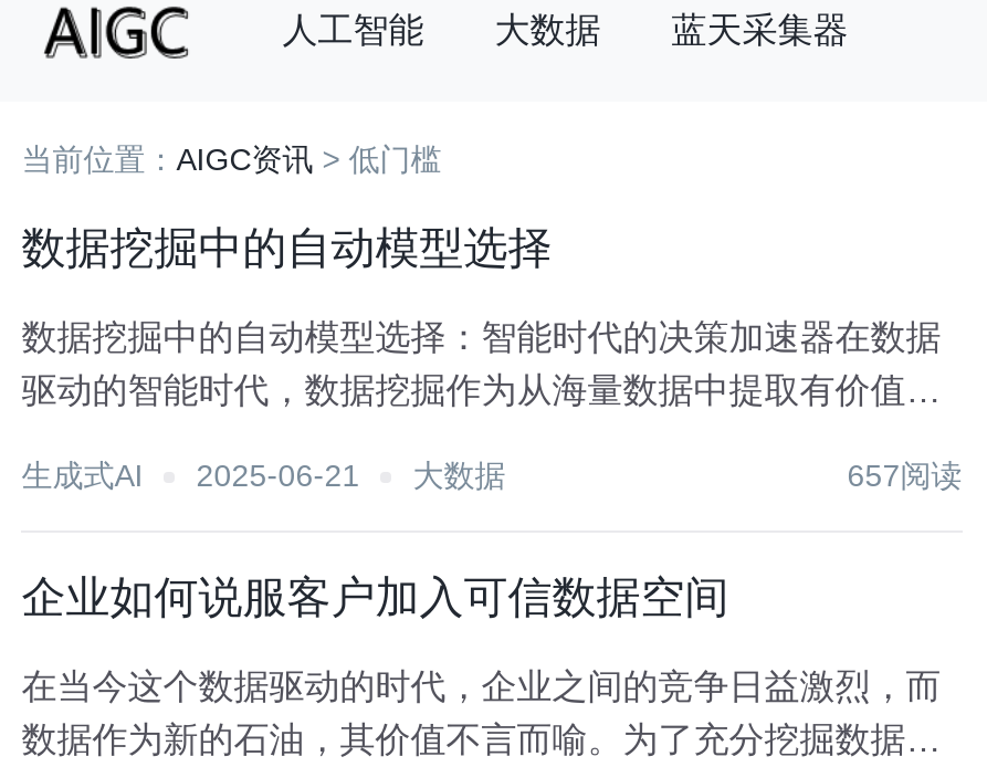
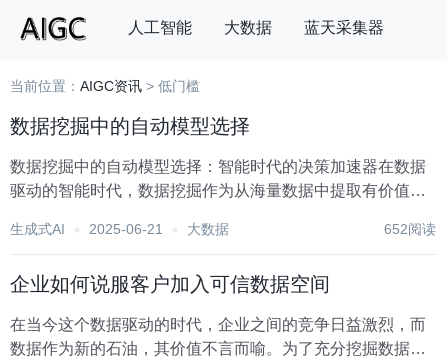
[847,458,962,493] 657阅读 -> [384,221,436,237] 652阅读

